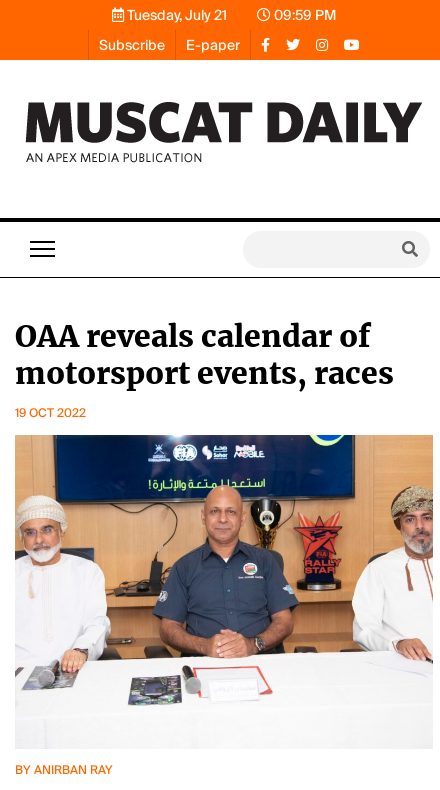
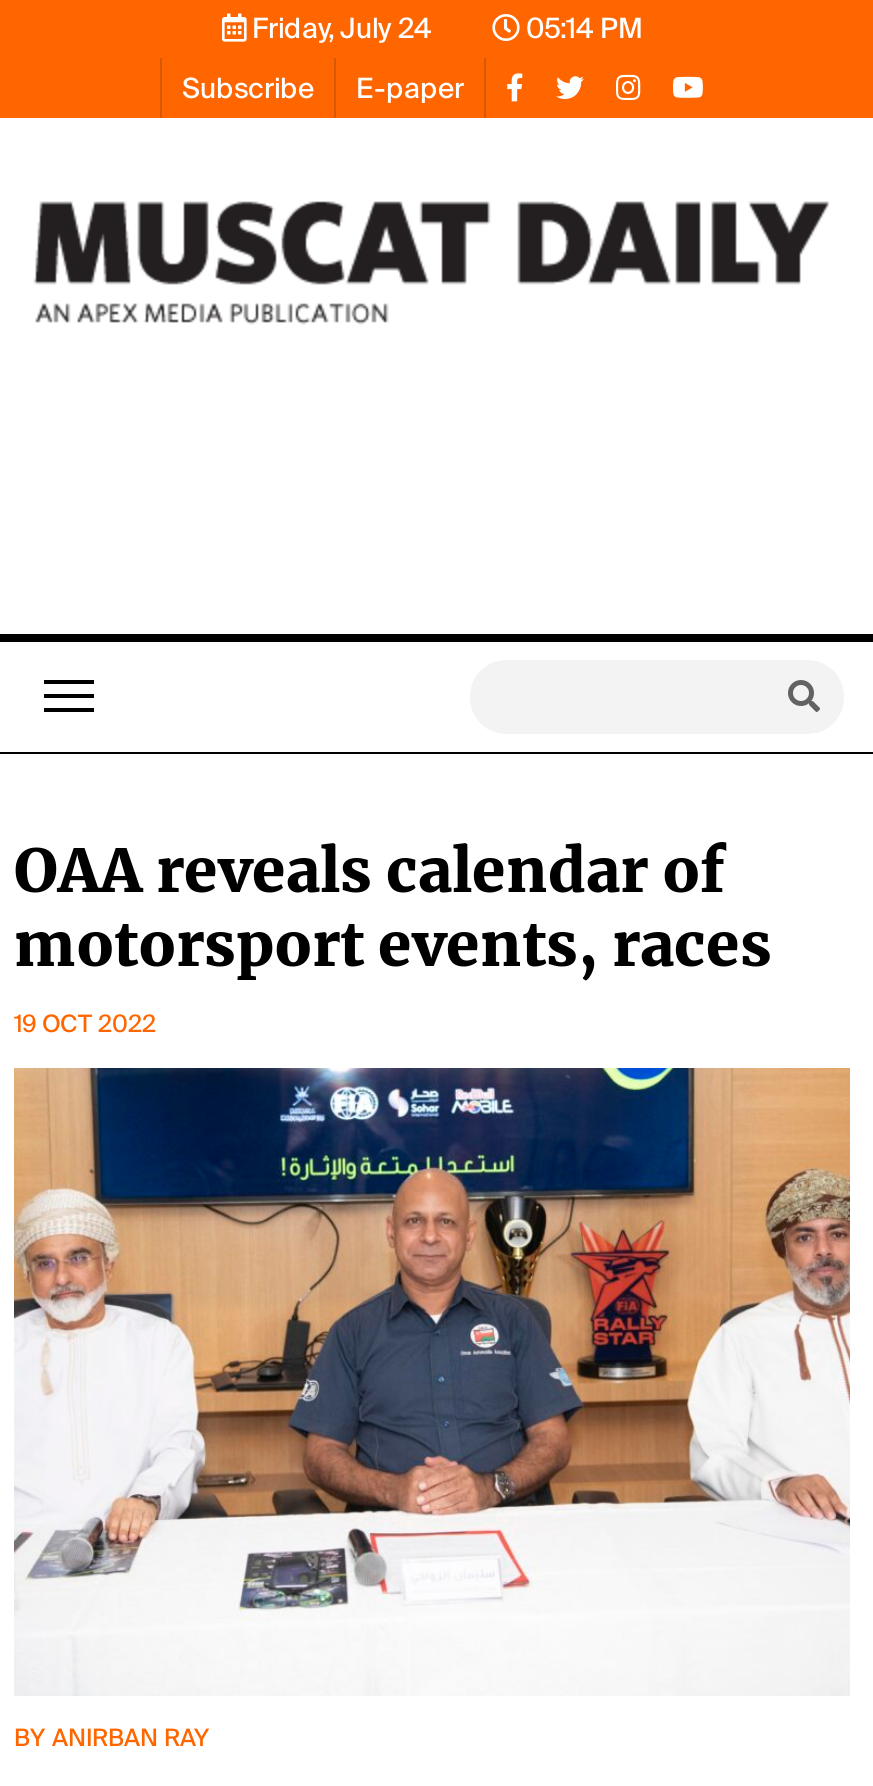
[124,6,227,24] Tuesday, July 21 -> [246,10,432,46] Friday, July 24
[271,6,336,24] 09:59 PM -> [520,10,642,46] 05:14 PM

